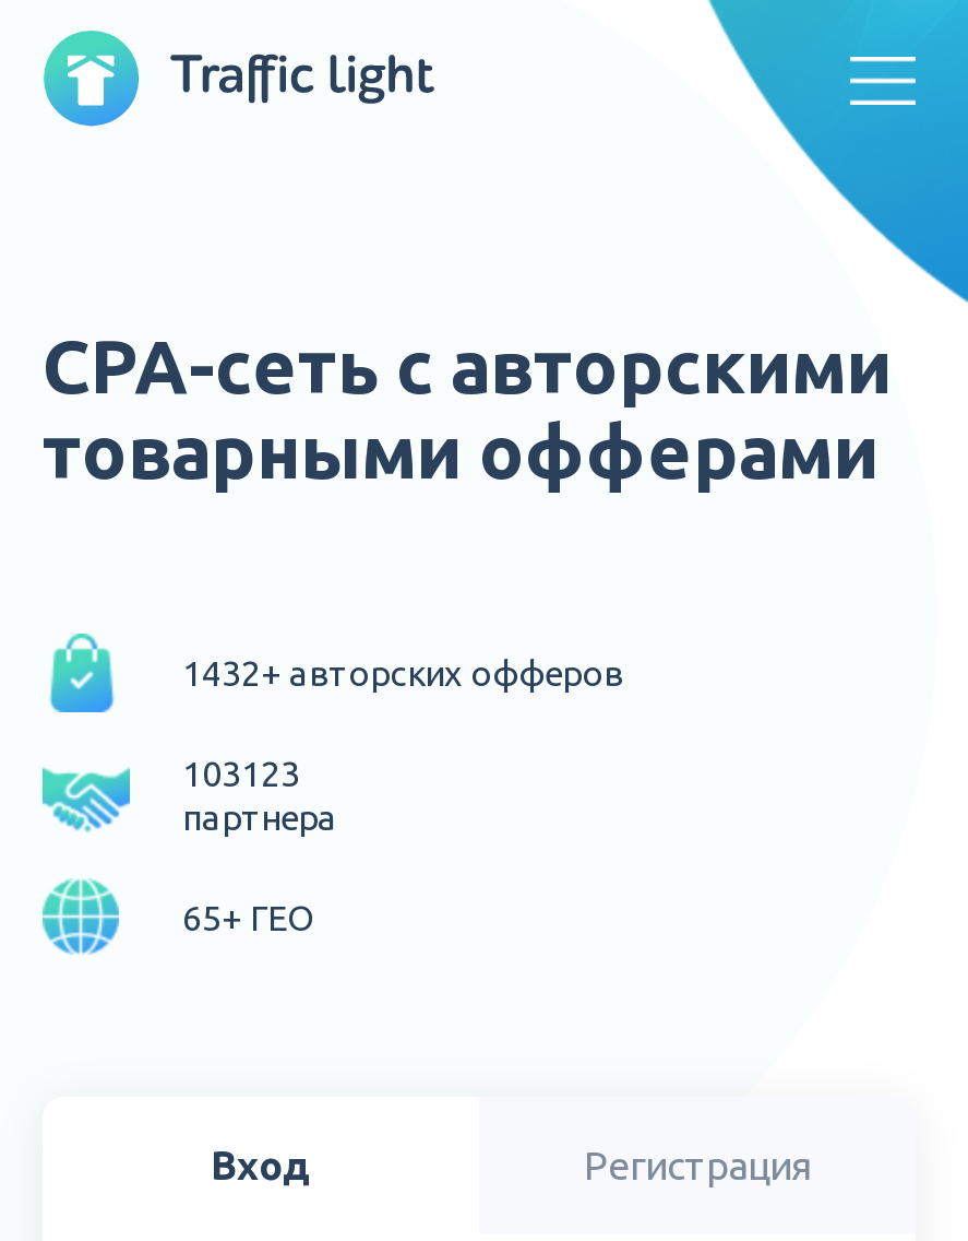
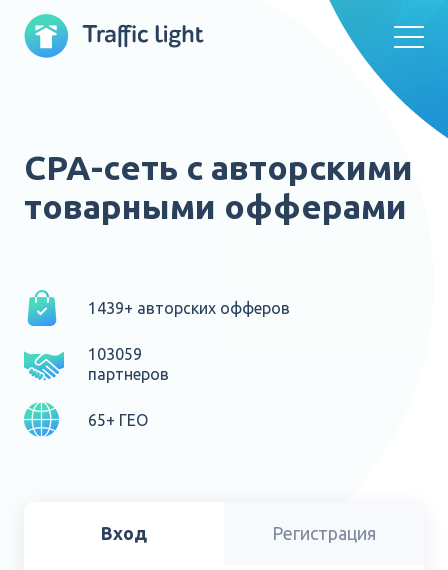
[182,653,623,693] 1432+ авторских офферов -> [88,299,290,317] 1439+ авторских офферов
[182,754,337,837] 103123 | партнера -> [88,345,169,383] 103059 | партнеров

